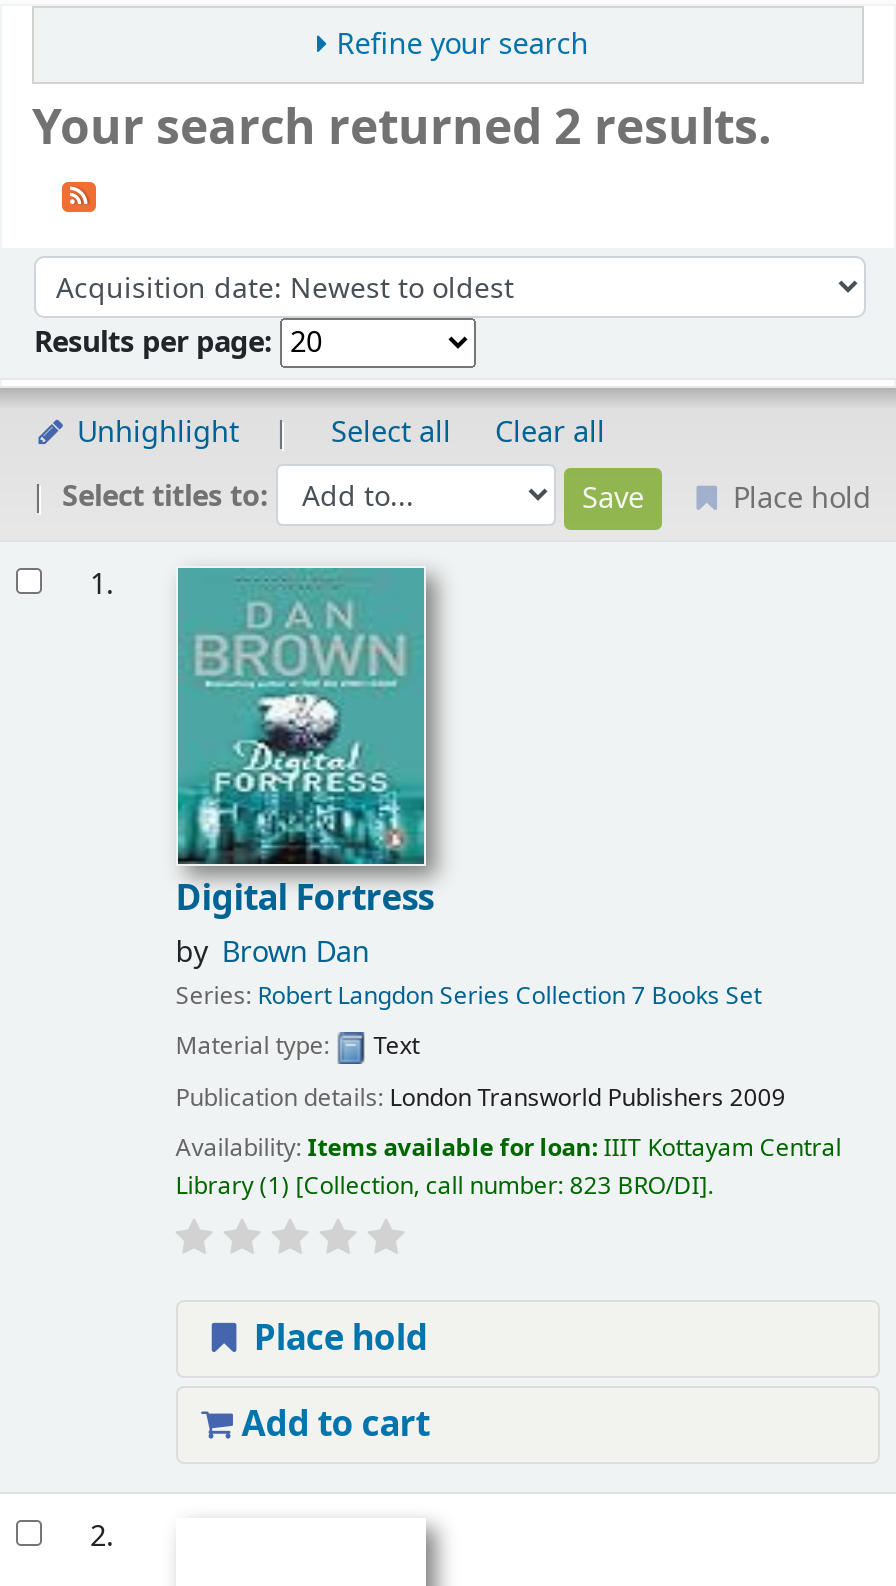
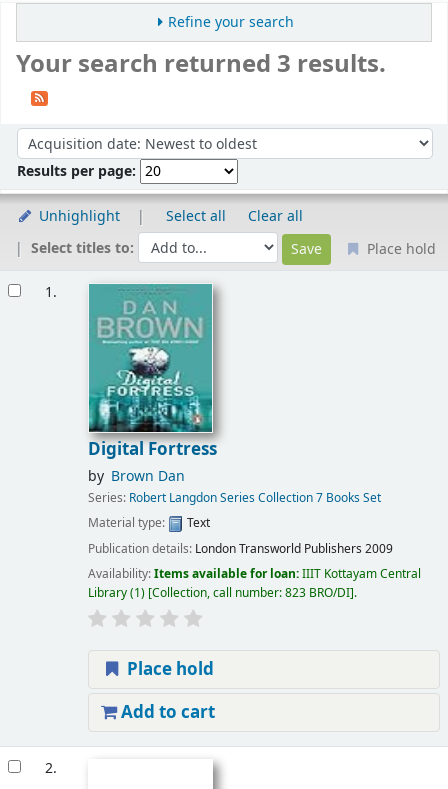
[32,92,772,164] Your search returned 2 results. -> [16,46,386,82] Your search returned 3 results.

